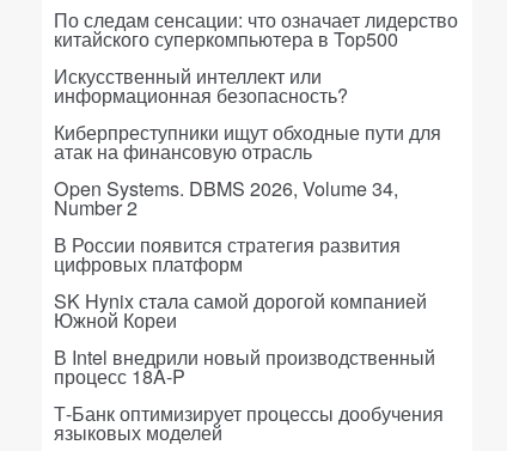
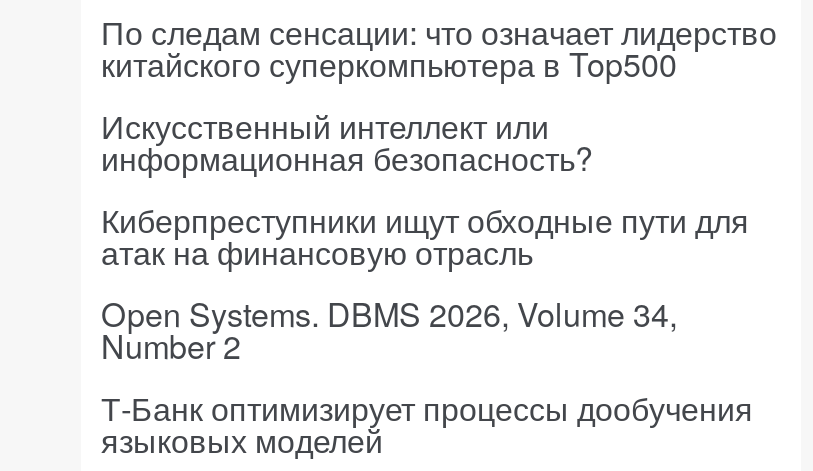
[54,231,435,390] В России появится стратегия развития | цифровых платформ | SK Hynix стала самой дорогой компанией | Южной Кореи | В Intel внедрили новый производственный | процесс 18A-P -> none

